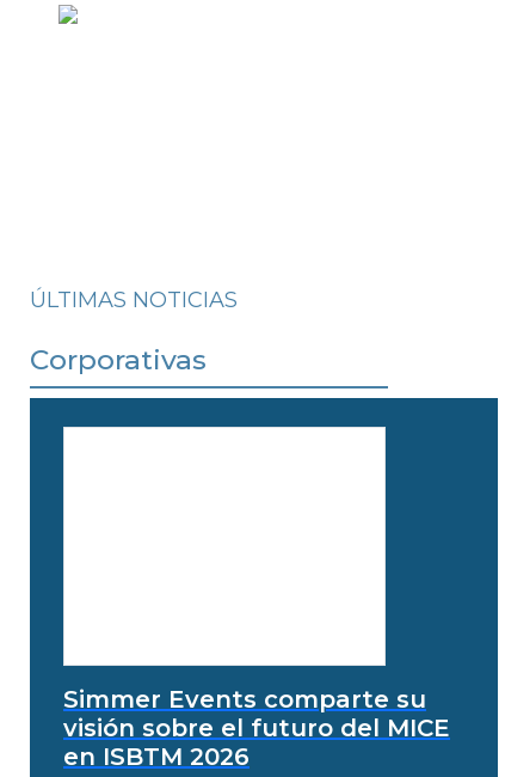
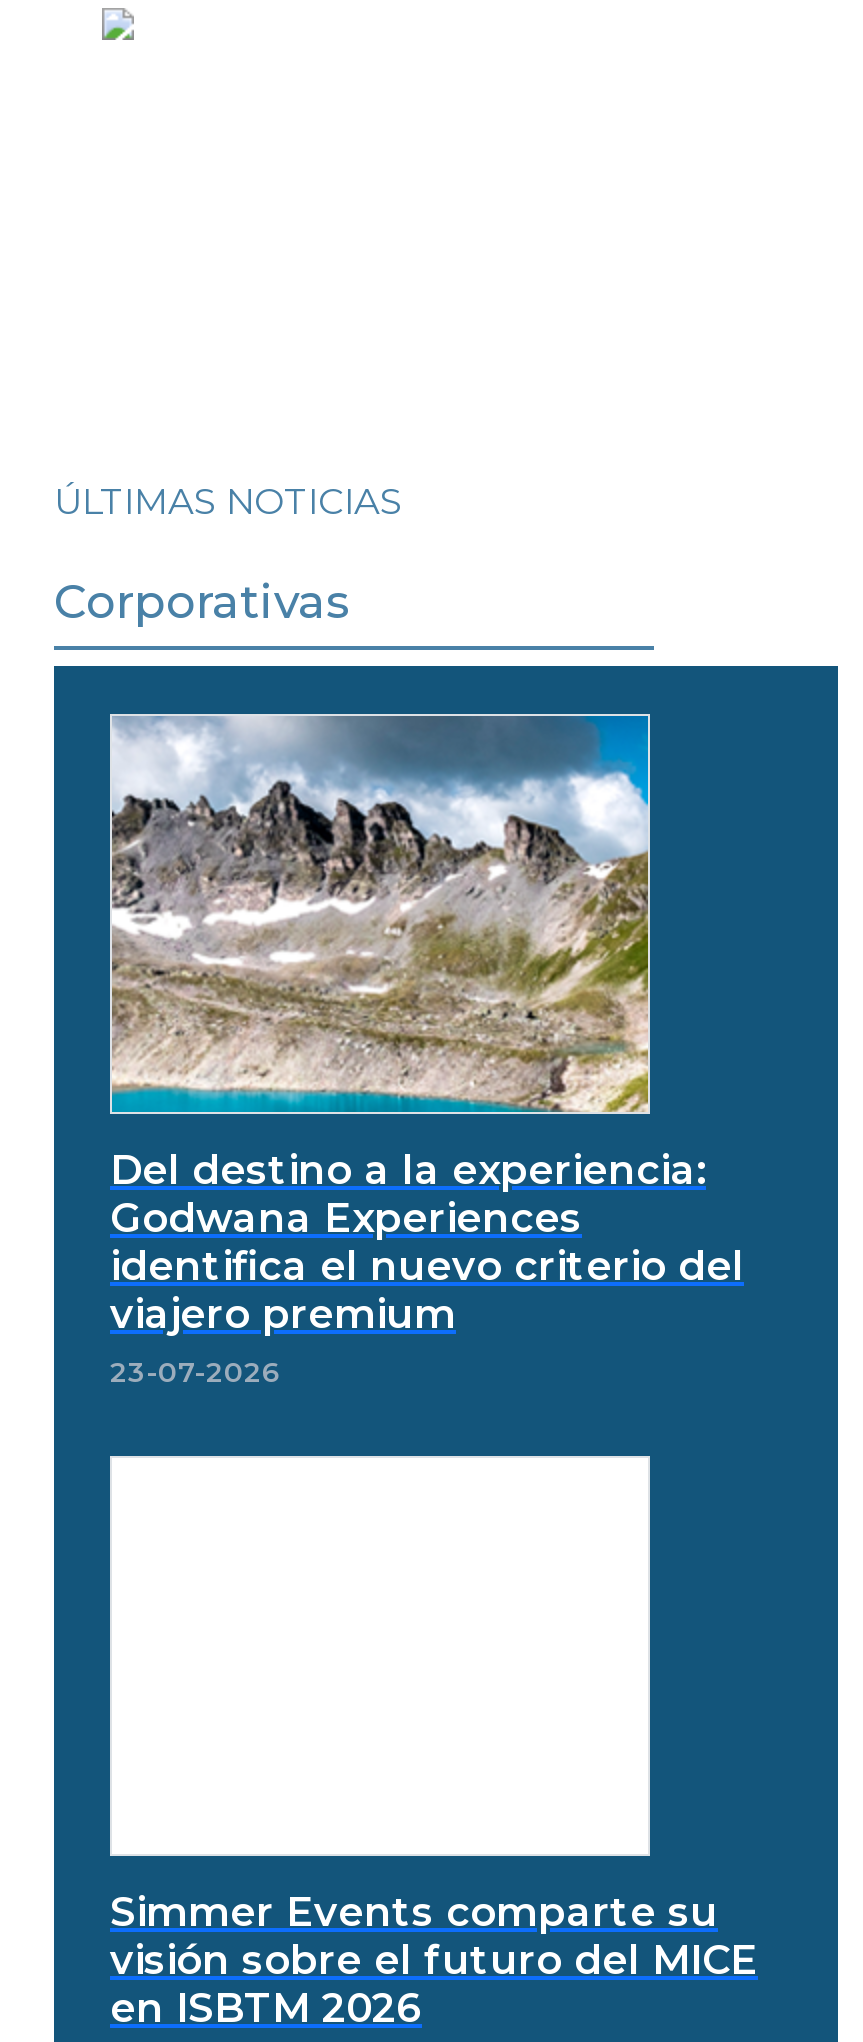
none -> [110,714,744,1390] [image] | Del destino a la experiencia: | Godwana Experiences | identifica el nuevo criterio del | viajero premium | 23-07-2026

